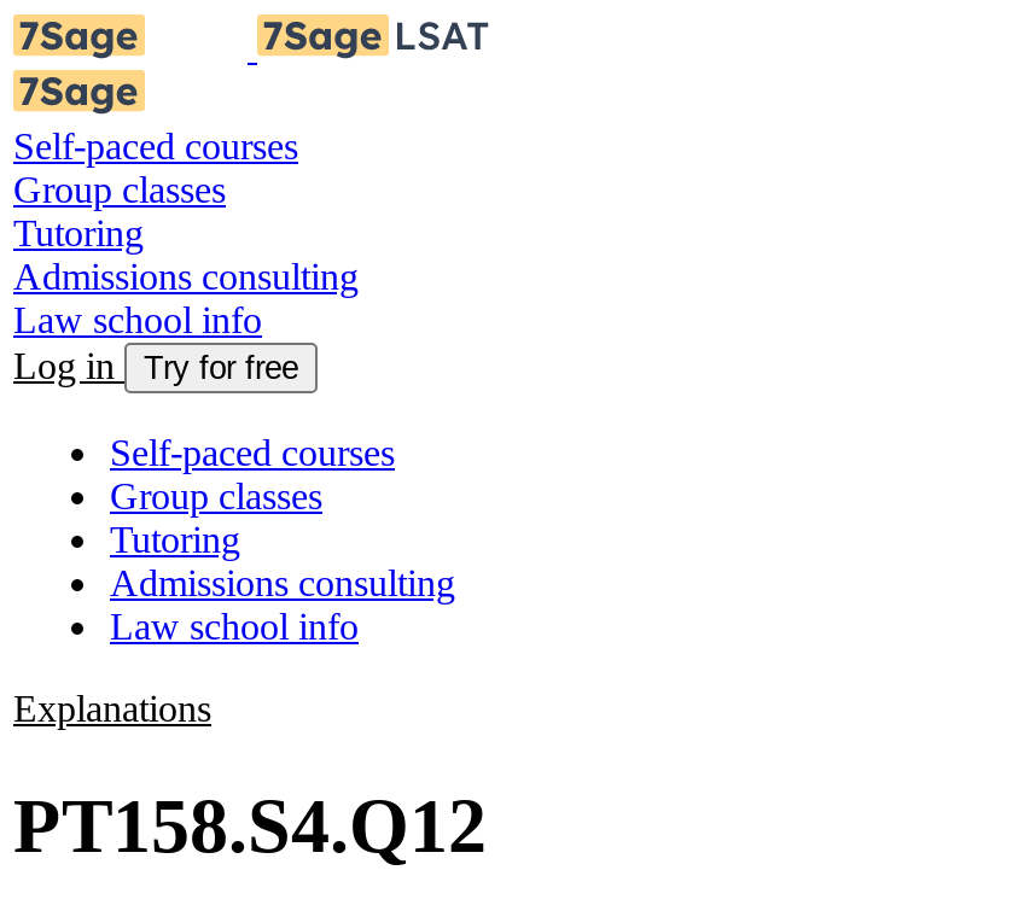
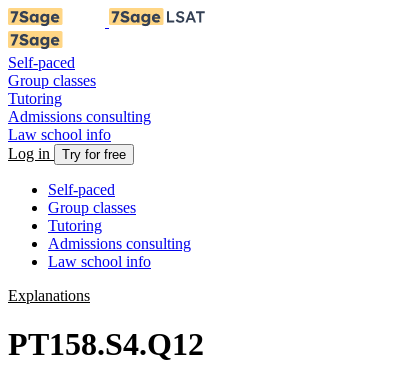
[13,125,298,167] Self-paced courses -> [8,54,75,71] Self-paced
[110,432,395,473] Self-paced courses -> [48,181,115,198] Self-paced

